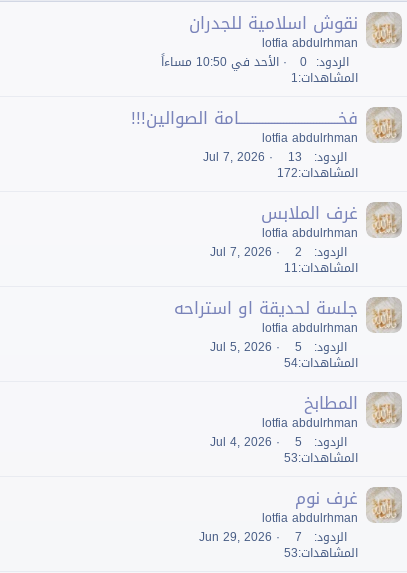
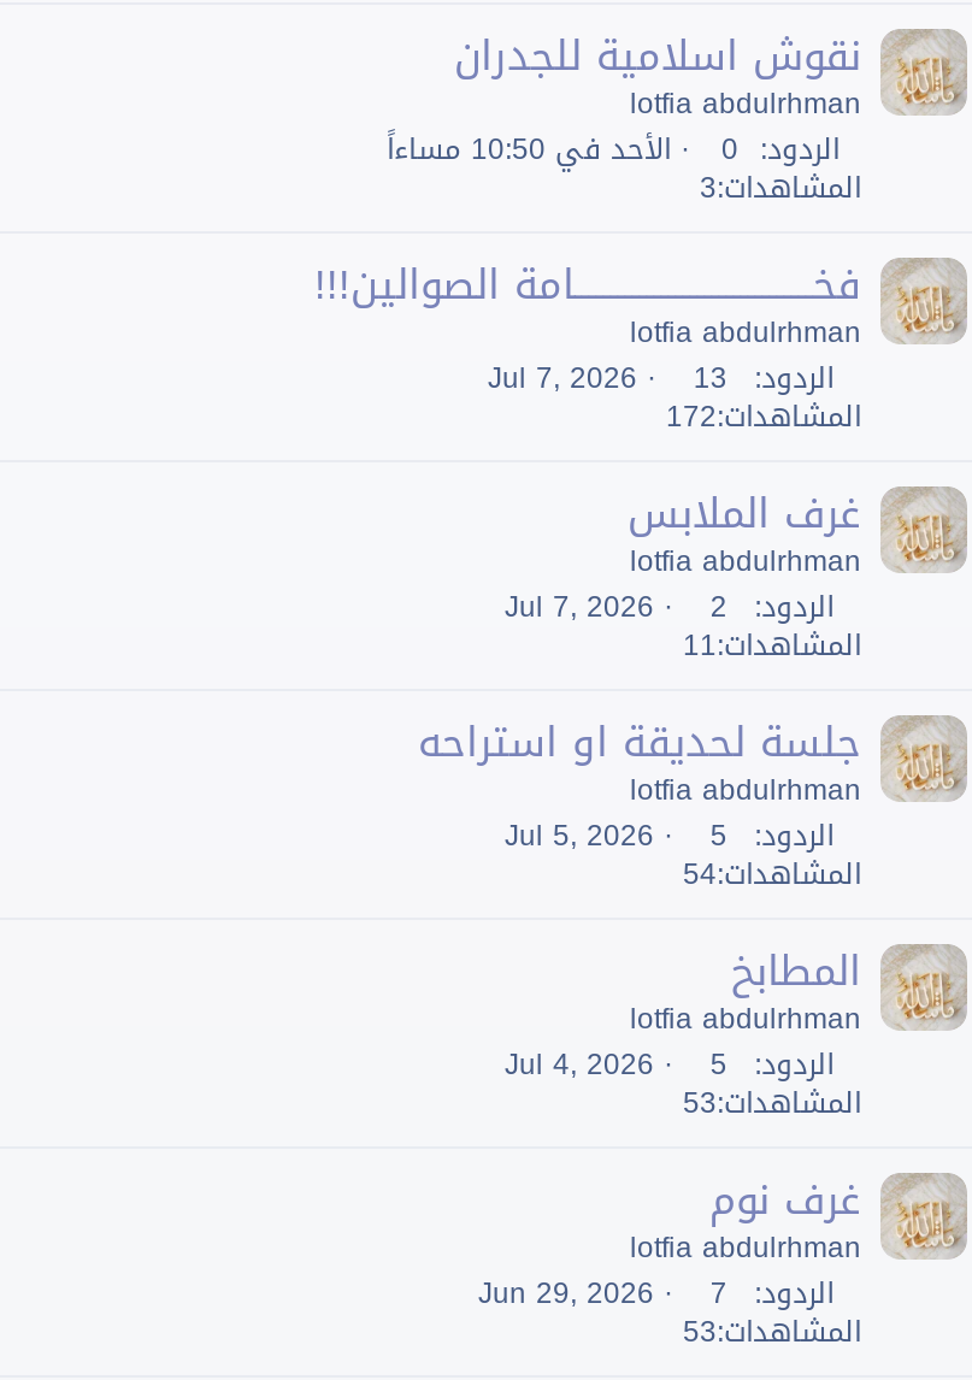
[291,67,358,89] المشاهدات 1 -> [700,161,861,214] المشاهدات 3

